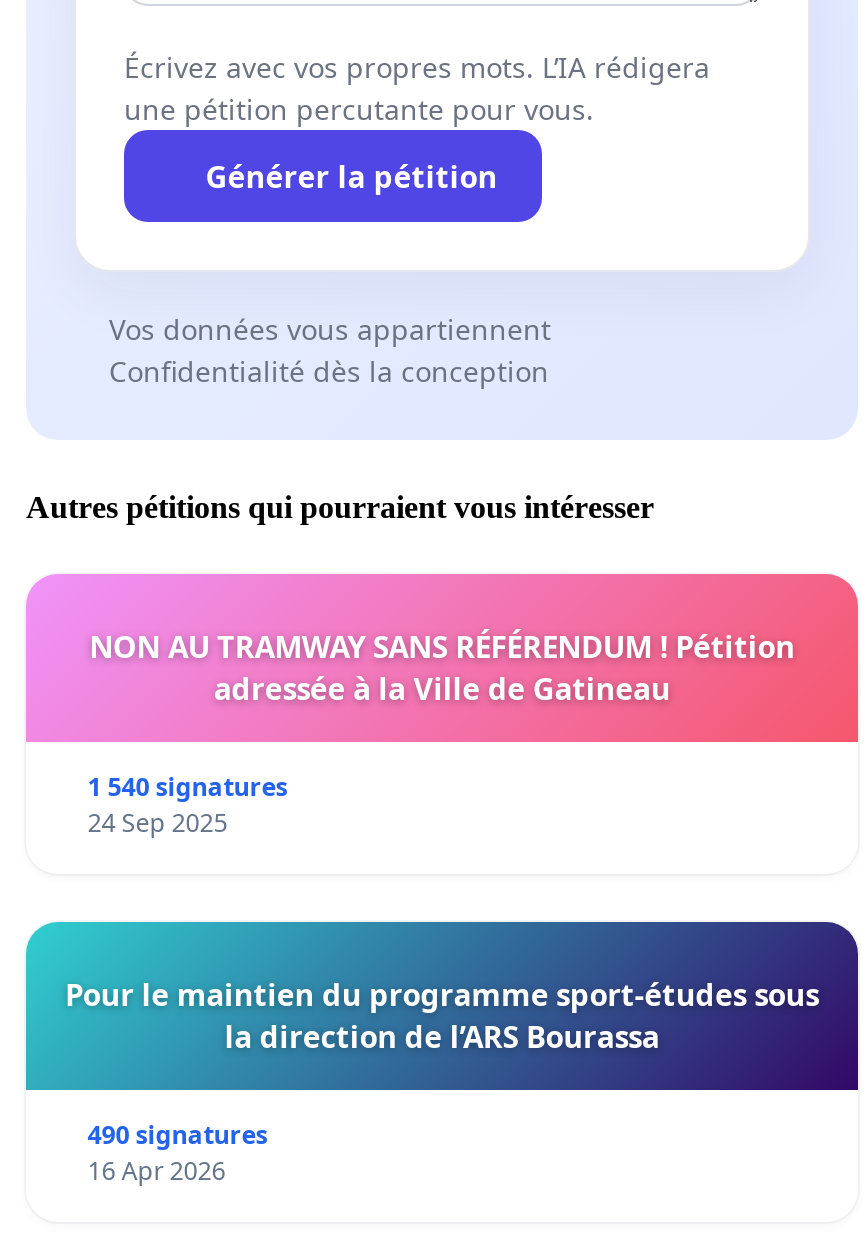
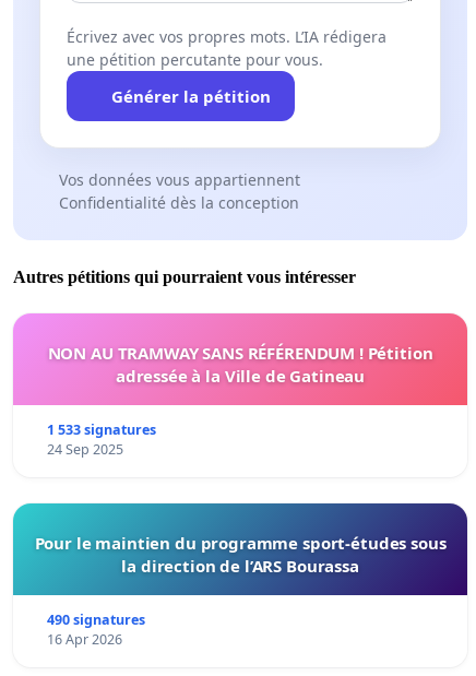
[88,769,288,803] 1 540 signatures -> [47,420,156,439] 1 533 signatures

